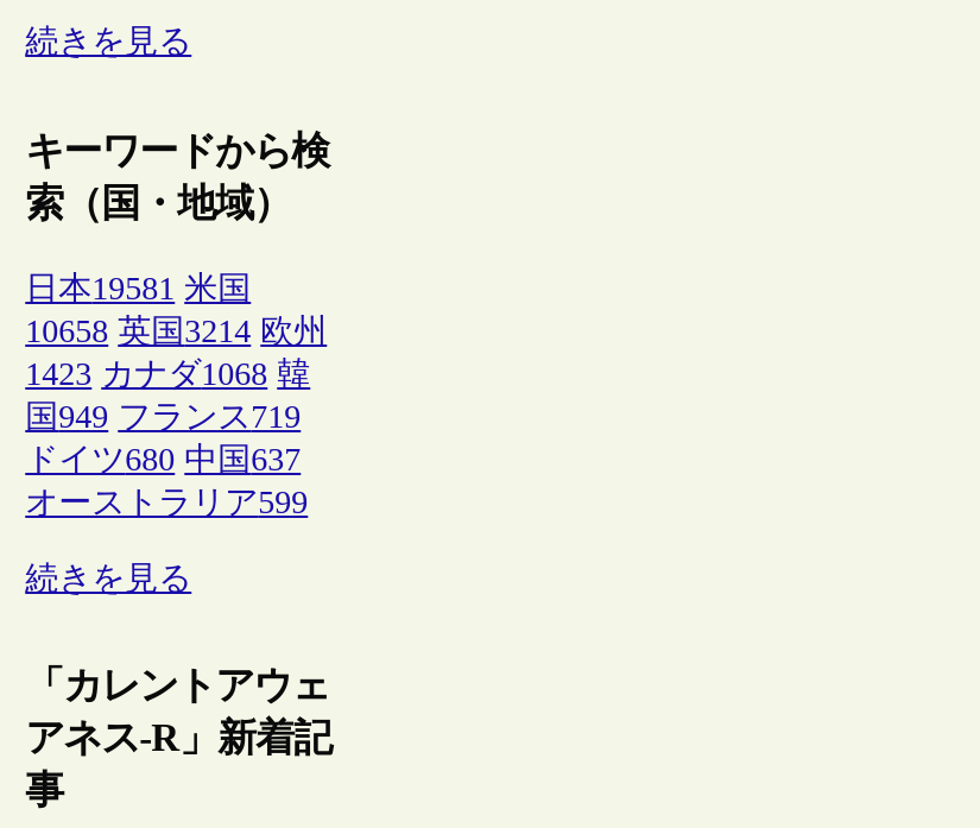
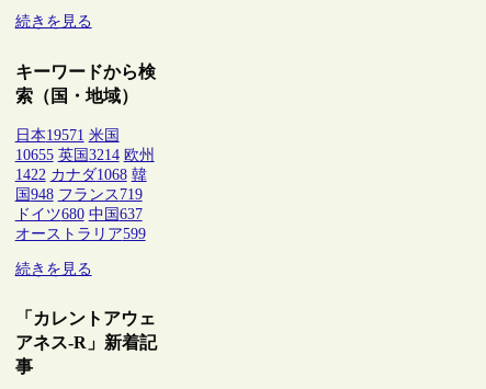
[25,271,251,306] 日本19581 米国 -> [15,127,119,144] 日本19571 米国
[25,314,327,349] 10658 英国3214 欧州 -> [15,147,154,163] 10655 英国3214 欧州
[25,356,310,392] 1423 カナダ1068 韓 -> [15,167,147,183] 1422 カナダ1068 韓
[25,399,301,435] 国949 フランス719 -> [15,186,142,203] 国948 フランス719

